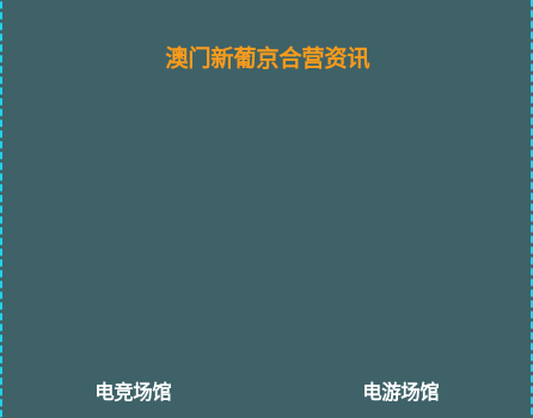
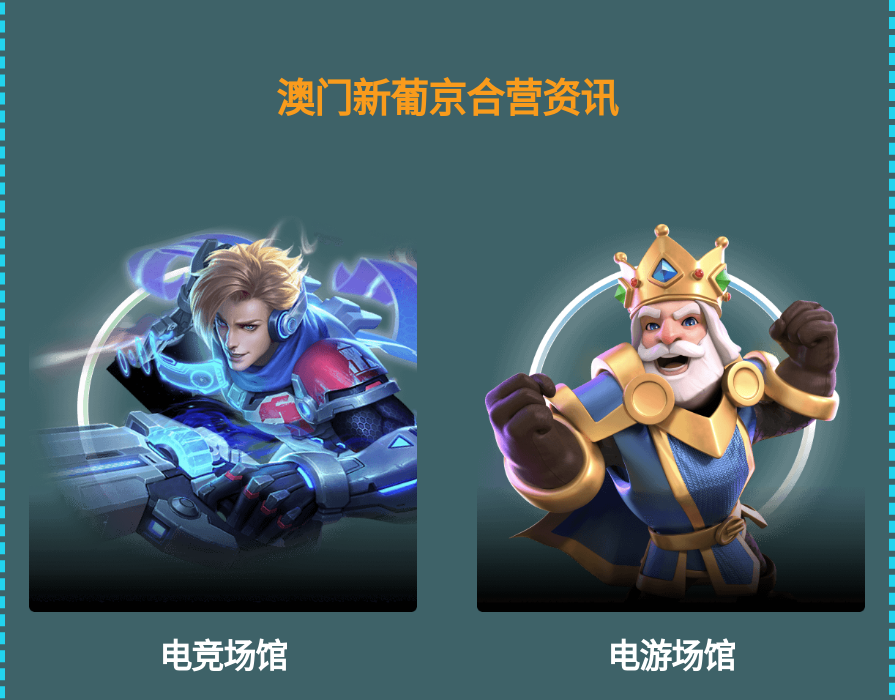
none -> [27,226,419,614] [image]
none -> [475,222,867,614] [image]

